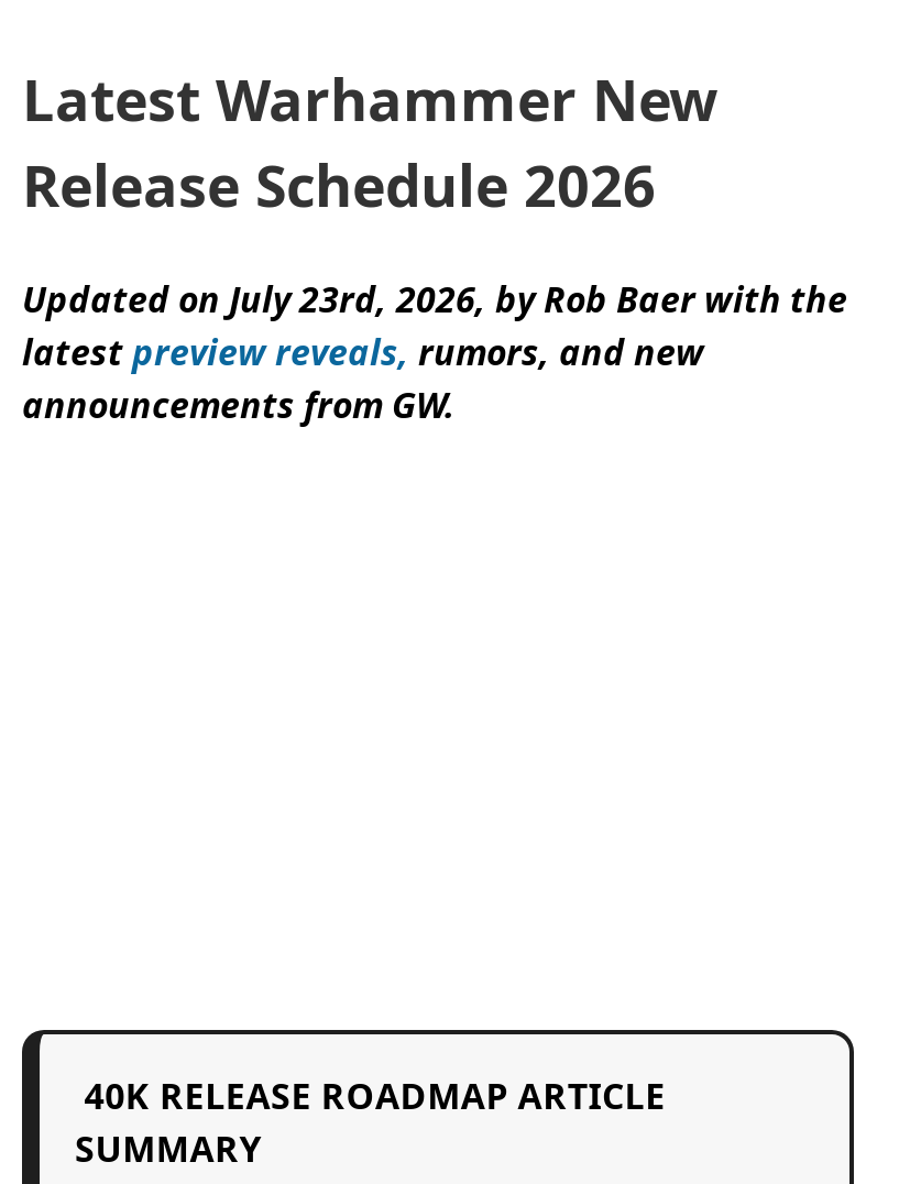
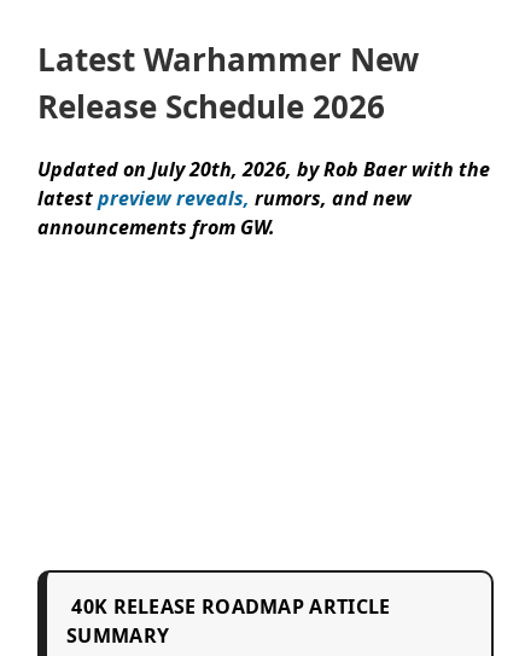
[22,274,847,322] Updated on July 23rd, 2026, by Rob Baer with the -> [37,155,490,182] Updated on July 20th, 2026, by Rob Baer with the

